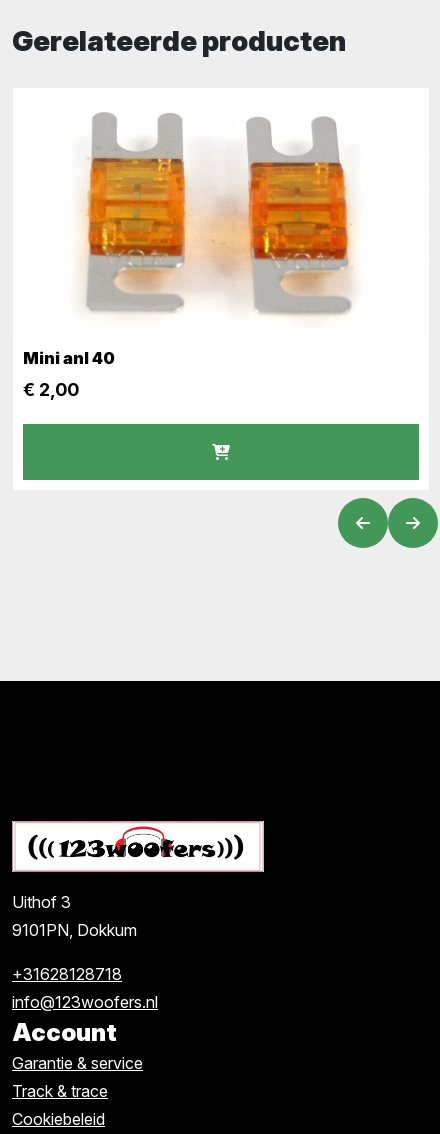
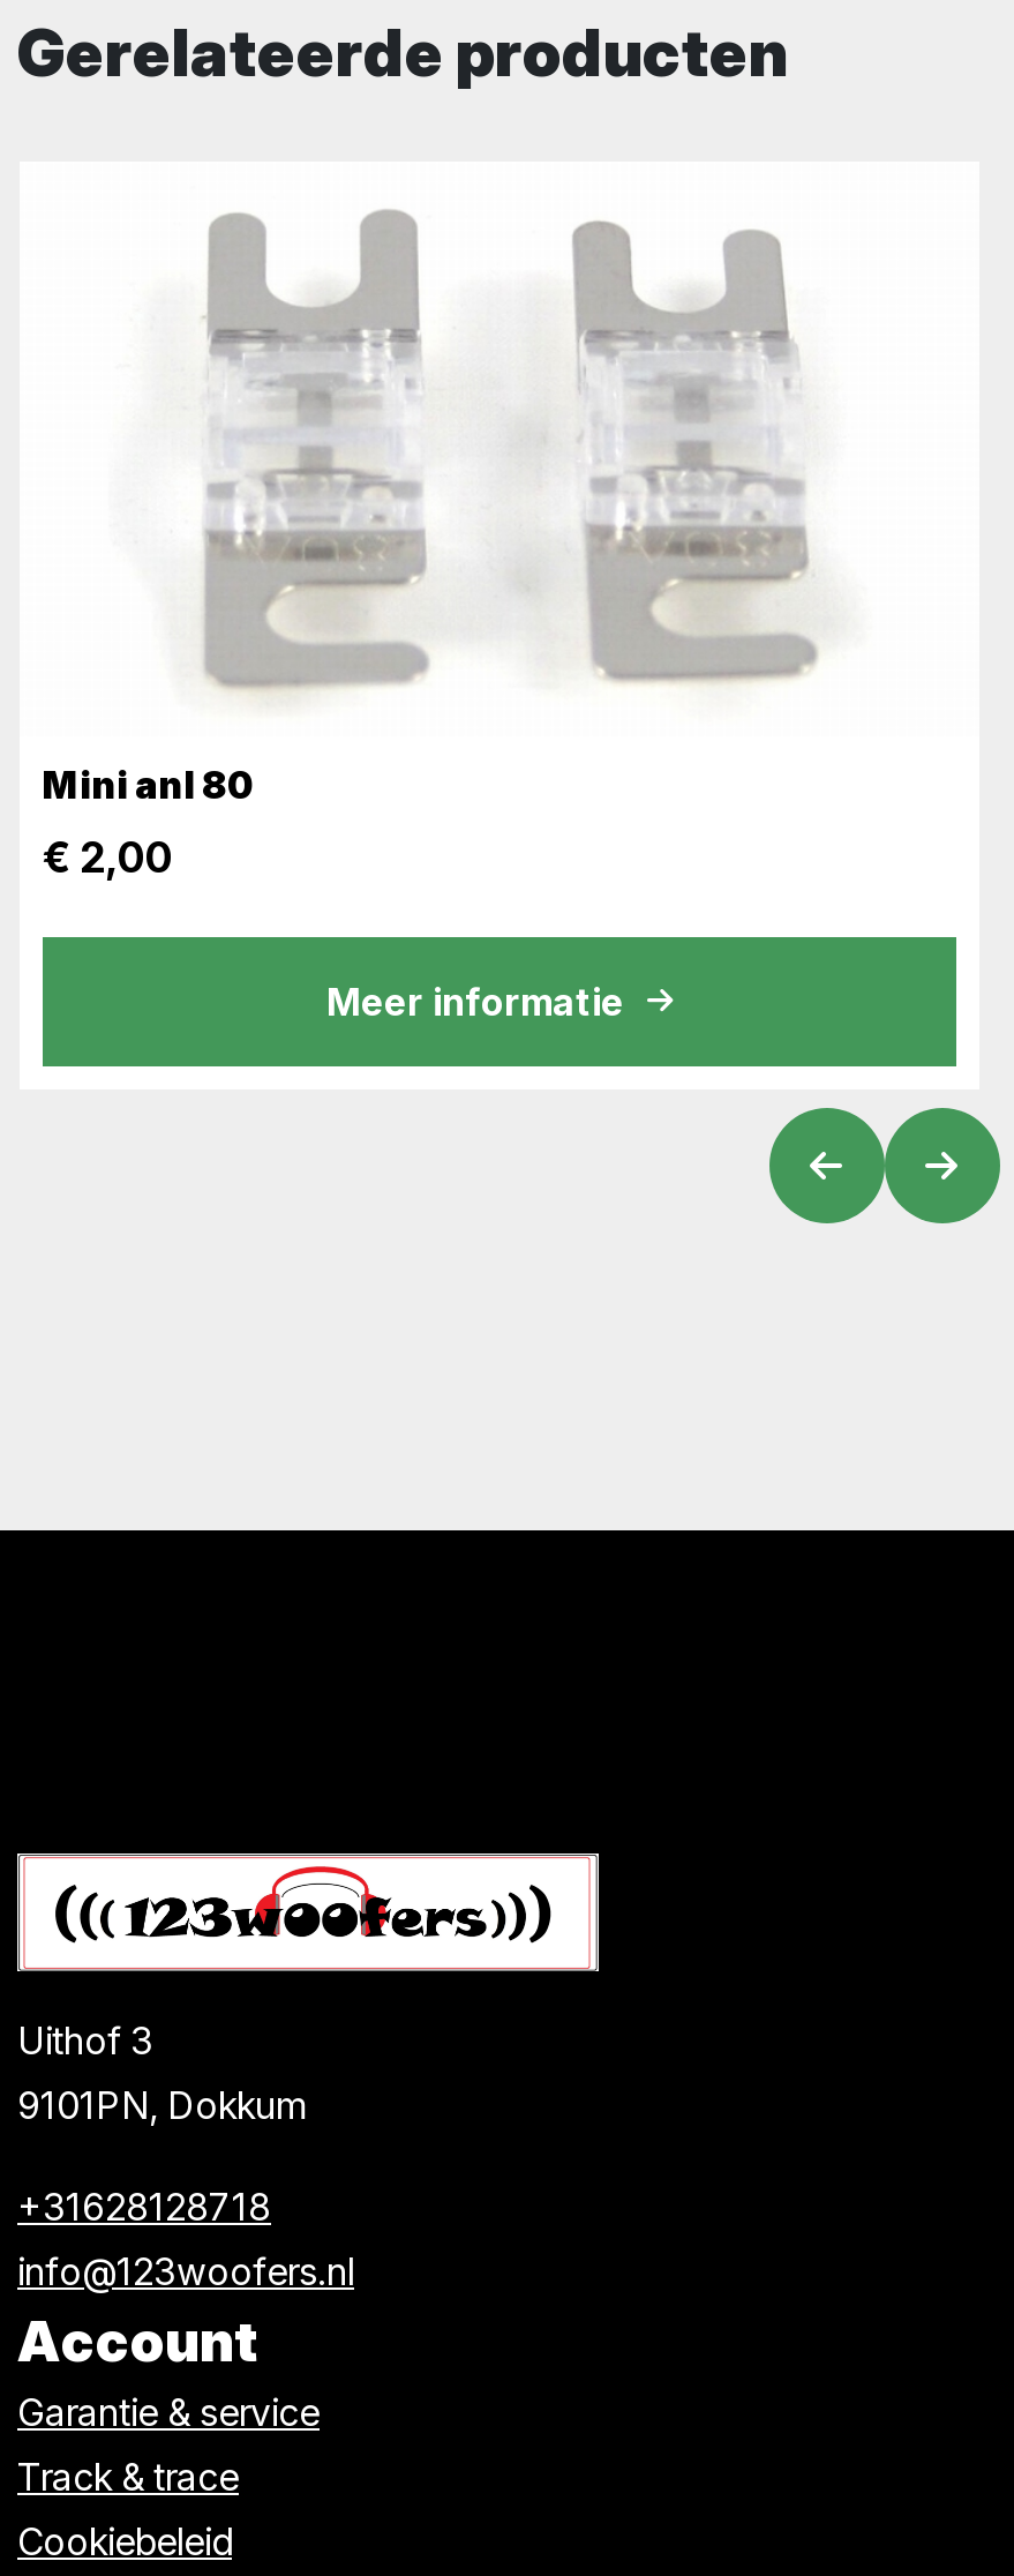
[23,110,358,368] [image] | Mini anl 40 -> [43,208,818,809] [image] | Mini anl 80
none -> [326,978,624,1024] Meer informatie

